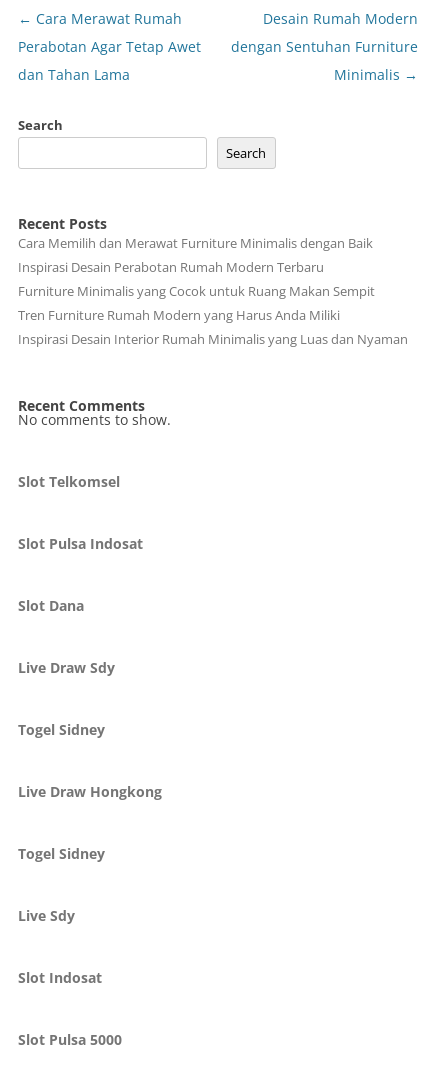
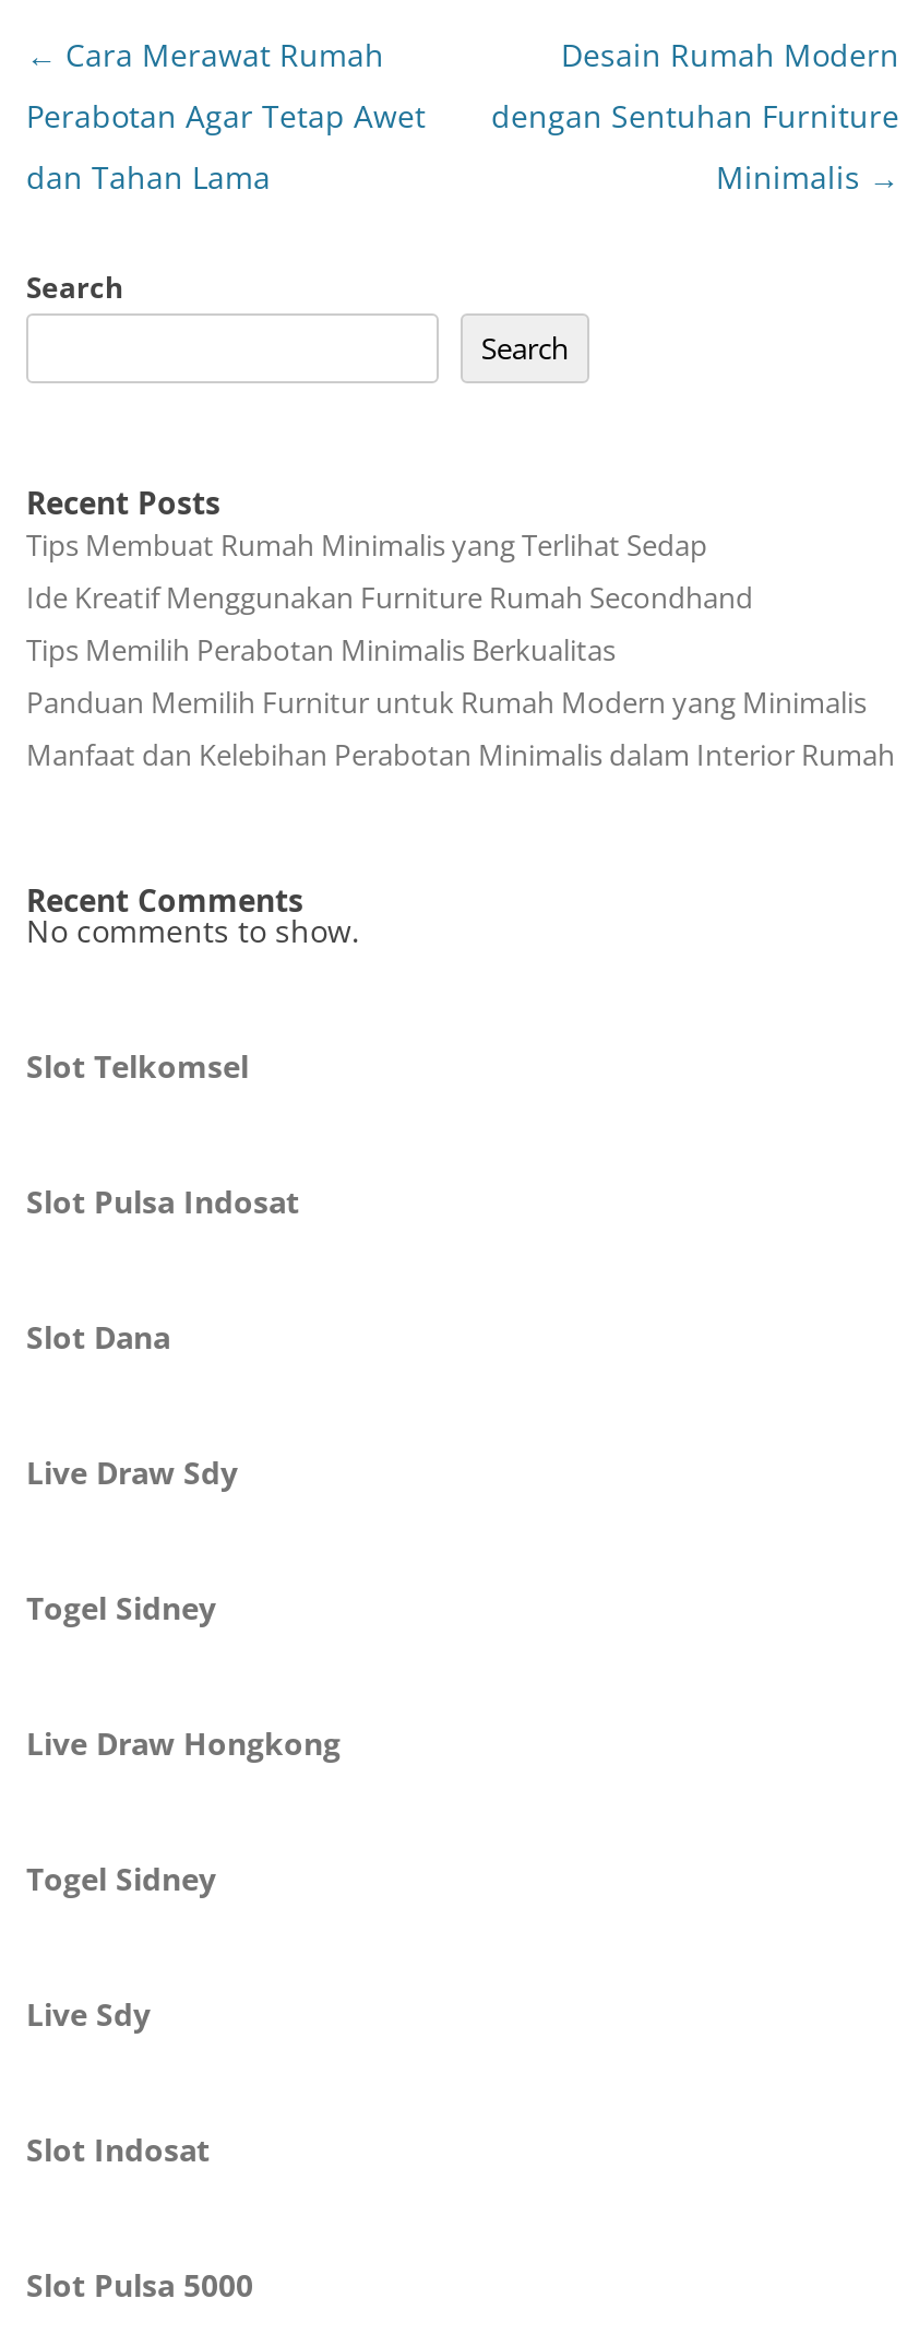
[18,234,408,348] Cara Memilih dan Merawat Furniture Minimalis dengan Baik | Inspirasi Desain Perabotan Rumah Modern Terbaru | Furniture Minimalis yang Cocok untuk Ruang Makan Sempit | Tren Furniture Rumah Modern yang Harus Anda Miliki | Inspirasi Desain Interior Rumah Minimalis yang Luas dan Nyaman -> [26,525,895,774] Tips Membuat Rumah Minimalis yang Terlihat Sedap | Ide Kreatif Menggunakan Furniture Rumah Secondhand | Tips Memilih Perabotan Minimalis Berkualitas | Panduan Memilih Furnitur untuk Rumah Modern yang Minimalis | Manfaat dan Kelebihan Perabotan Minimalis dalam Interior Rumah

